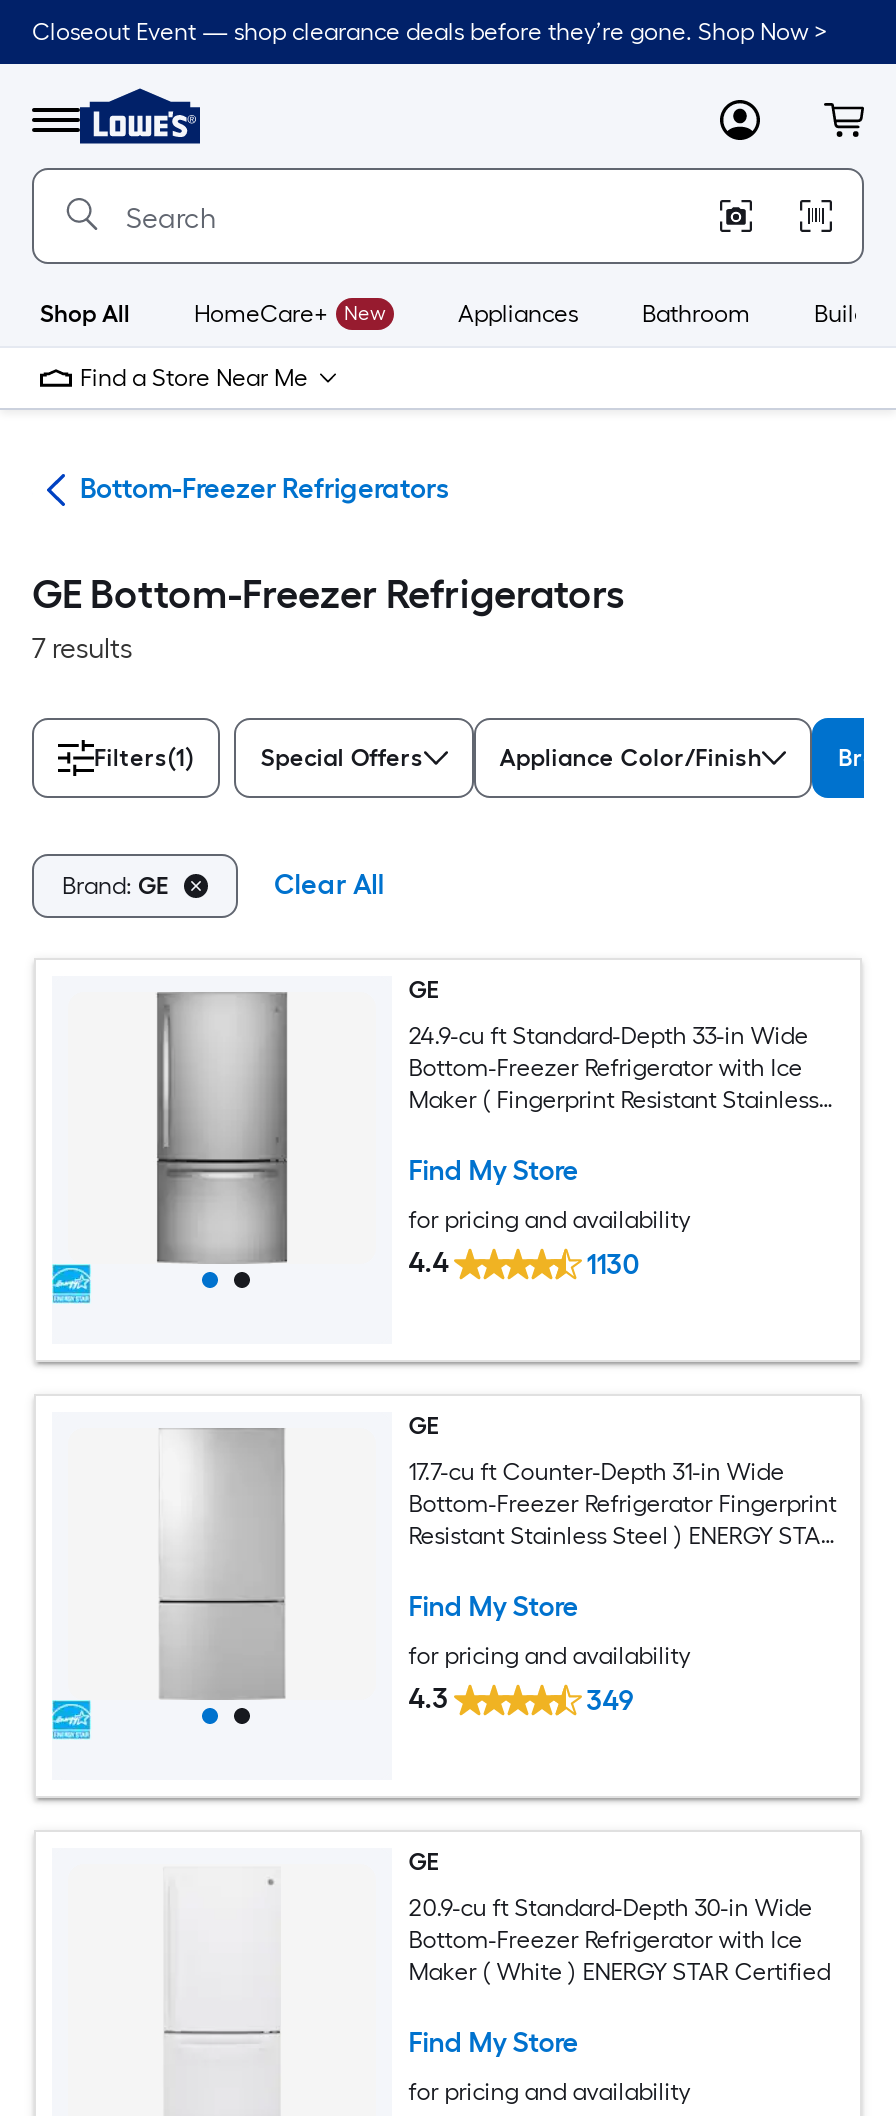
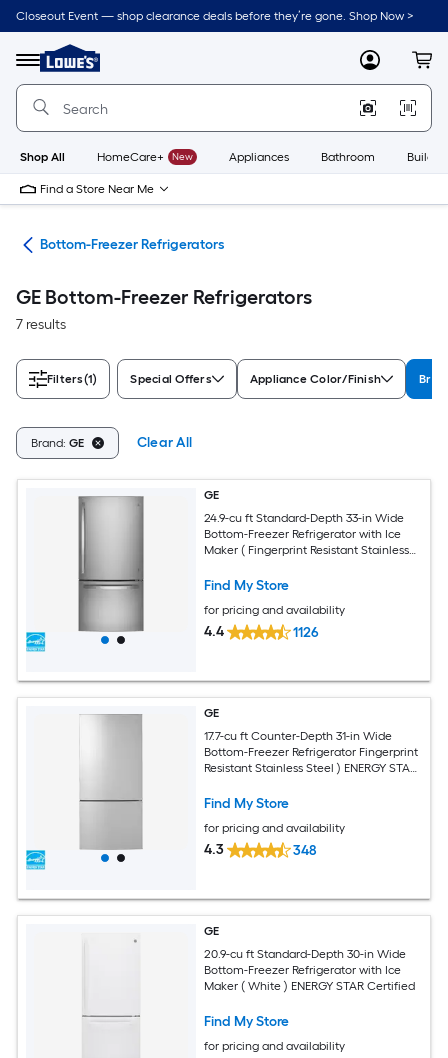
[586,1249,638,1283] 1130 -> [293,624,319,641] 1126
[586,1685,634,1719] 349 -> [293,842,317,859] 348

